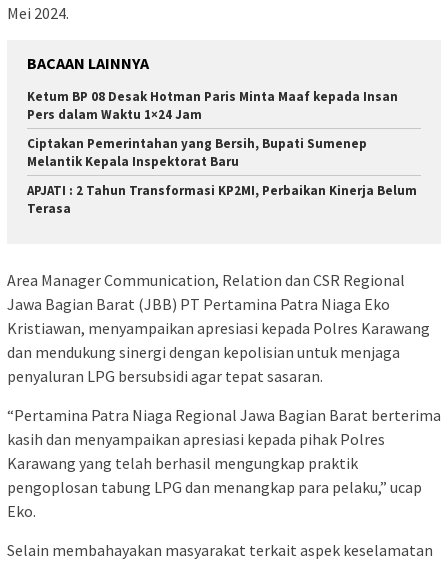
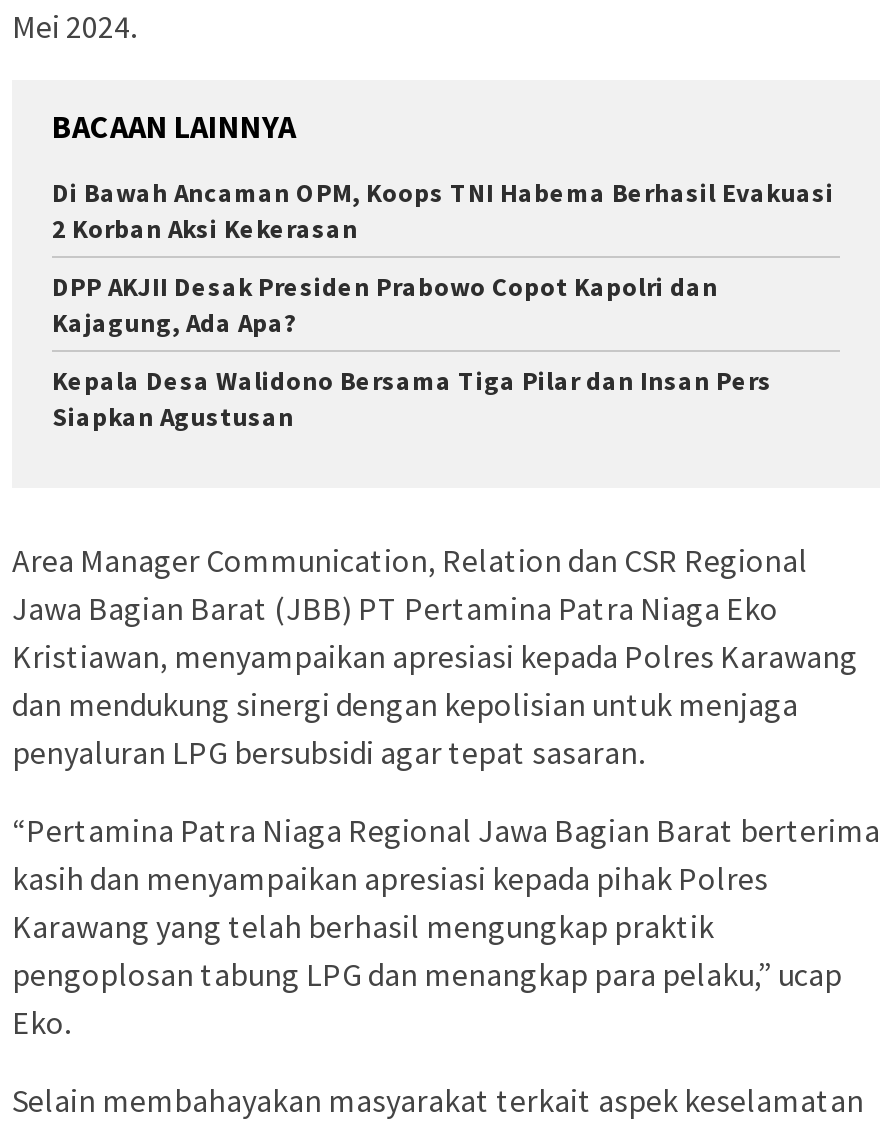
[27,88,398,123] Ketum BP 08 Desak Hotman Paris Minta Maaf kepada Insan | Pers dalam Waktu 1×24 Jam -> [52,177,834,247] Di Bawah Ancaman OPM, Koops TNI Habema Berhasil Evakuasi | 2 Korban Aksi Kekerasan
[27,135,367,170] Ciptakan Pemerintahan yang Bersih, Bupati Sumenep | Melantik Kepala Inspektorat Baru -> [52,271,718,341] DPP AKJII Desak Presiden Prabowo Copot Kapolri dan | Kajagung, Ada Apa?
[27,182,417,217] APJATI : 2 Tahun Transformasi KP2MI, Perbaikan Kinerja Belum | Terasa -> [52,365,772,435] Kepala Desa Walidono Bersama Tiga Pilar dan Insan Pers | Siapkan Agustusan

